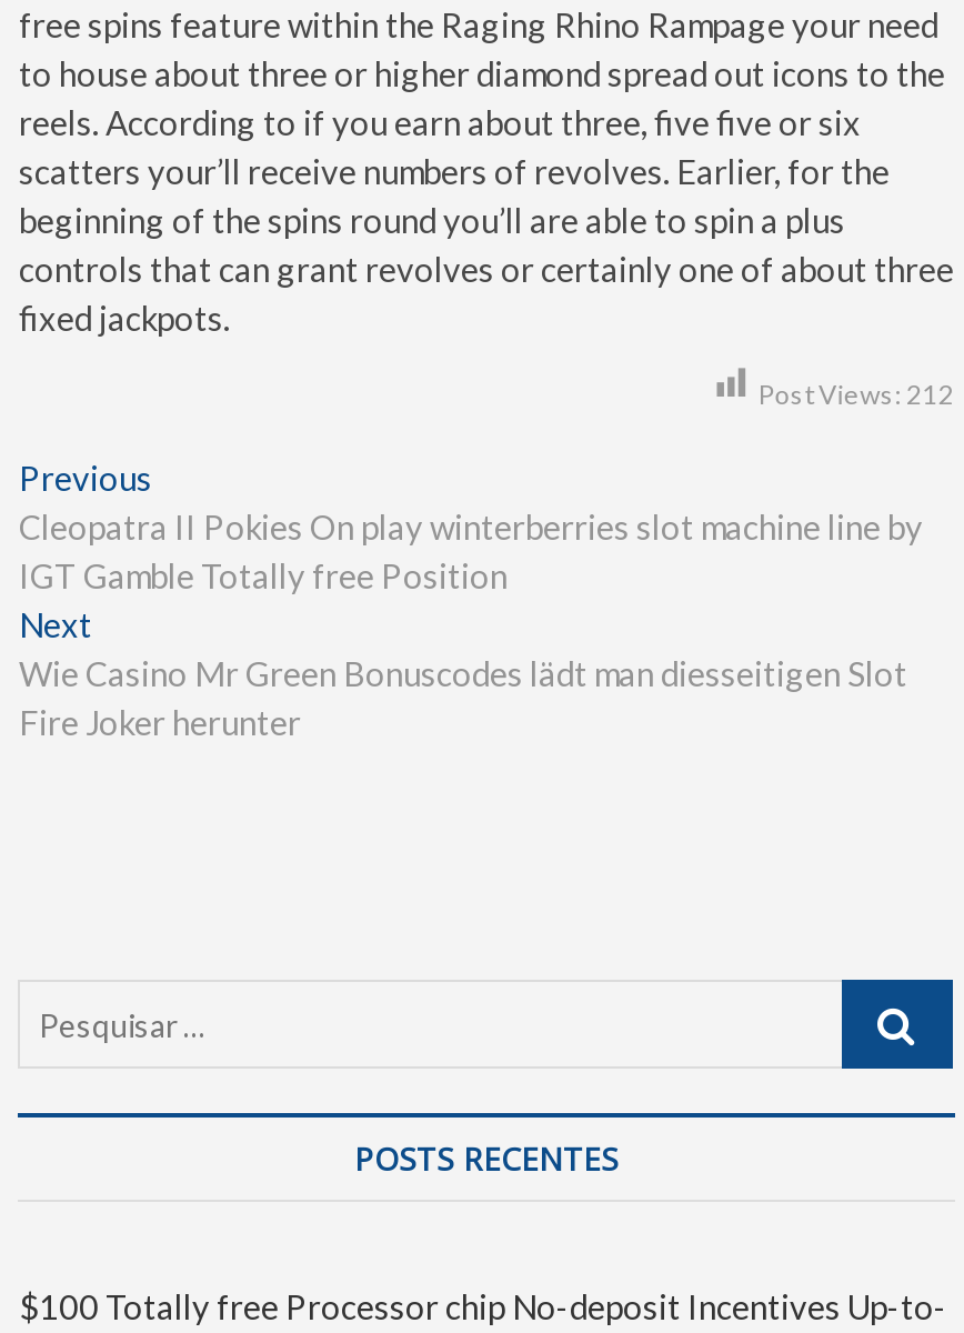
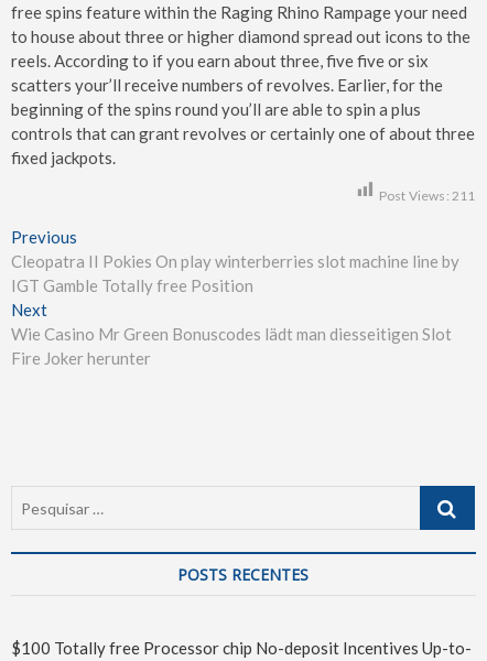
[759,379,954,412] Post Views: 212 -> [378,188,475,204] Post Views: 211

